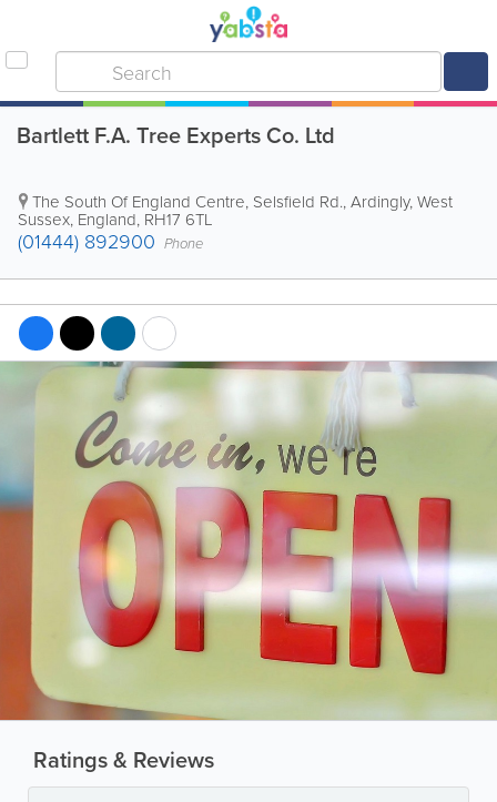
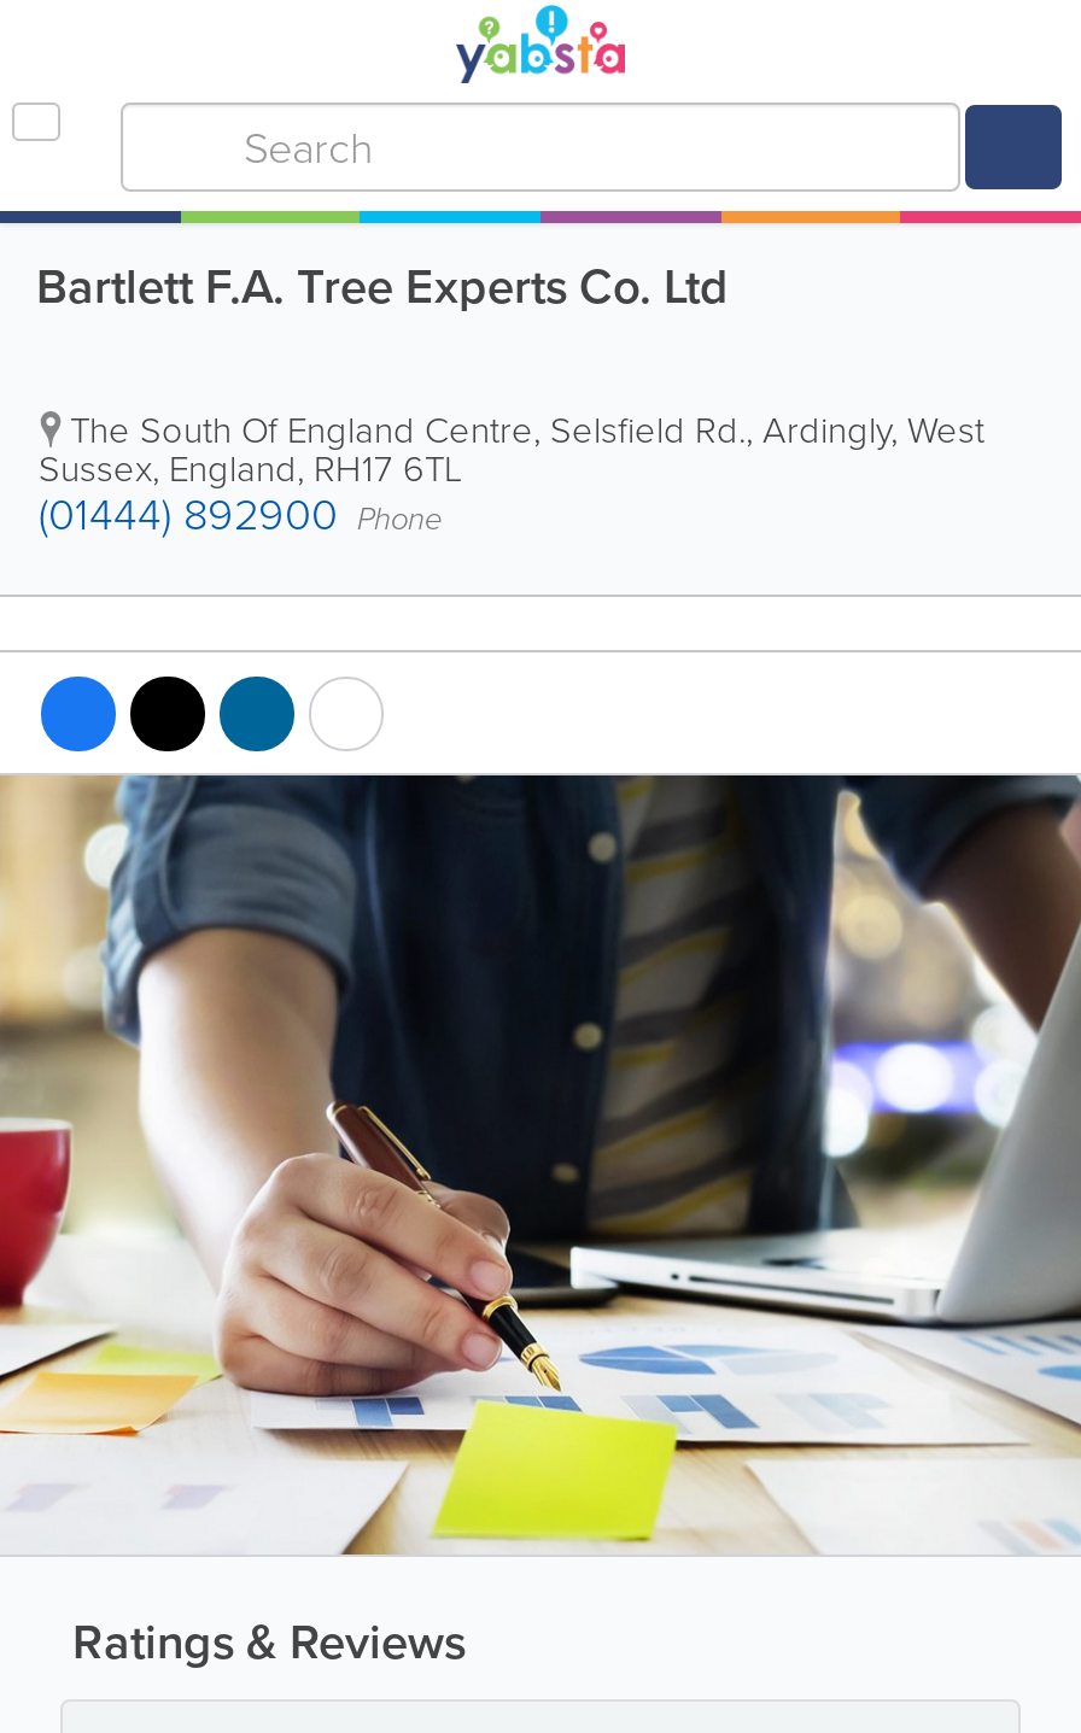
[3,361,494,721] [image] -> [7,773,1074,1555] [image]

